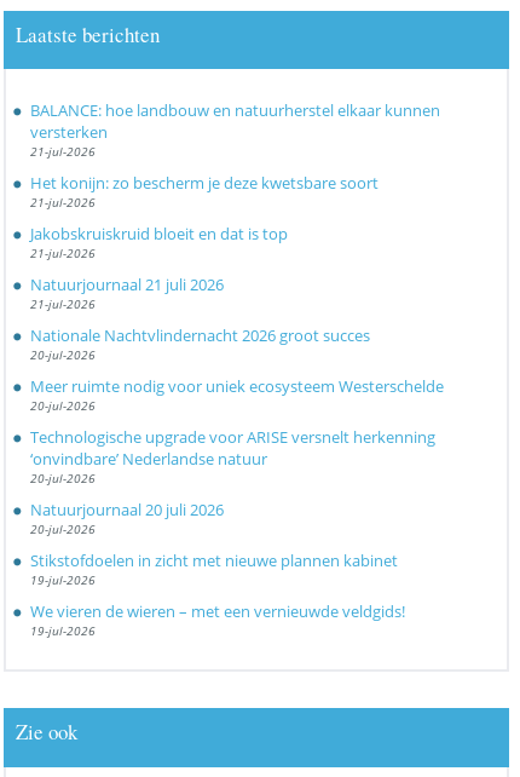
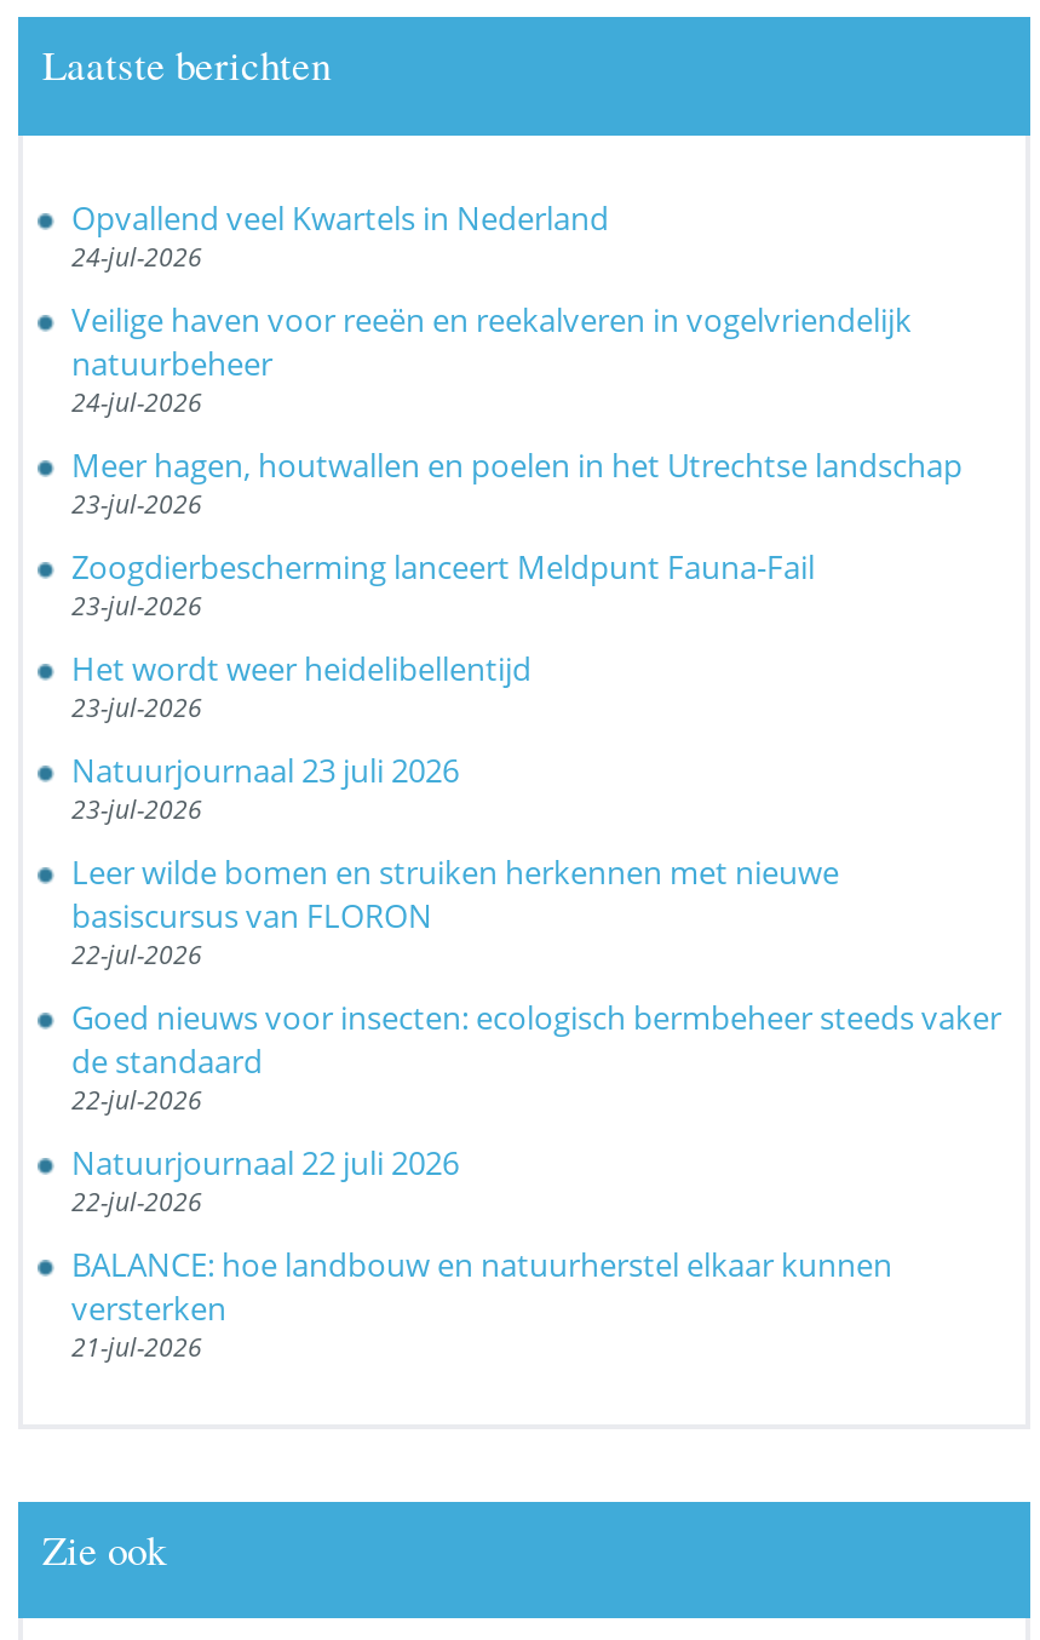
none -> [71,196,1001,1218] Opvallend veel Kwartels in Nederland | 24-jul-2026 | Veilige haven voor reeën en reekalveren in vogelvriendelijk | natuurbeheer | 24-jul-2026 | Meer hagen, houtwallen en poelen in het Utrechtse landschap | 23-jul-2026 | Zoogdierbescherming lanceert Meldpunt Fauna-Fail | 23-jul-2026 | Het wordt weer heidelibellentijd | 23-jul-2026 | Natuurjournaal 23 juli 2026 | 23-jul-2026 | Leer wilde bomen en struiken herkennen met nieuwe | basiscursus van FLORON | 22-jul-2026 | Goed nieuws voor insecten: ecologisch bermbeheer steeds vaker | de standaard | 22-jul-2026 | Natuurjournaal 22 juli 2026 | 22-jul-2026
moved [30,100,440,160] -> [71,1242,892,1364]: BALANCE: hoe landbouw en natuurherstel elkaar kunnen | versterken | 21-jul-2026
[30,172,444,640] Het konijn: zo bescherm je deze kwetsbare soort | 21-jul-2026 | Jakobskruiskruid bloeit en dat is top | 21-jul-2026 | Natuurjournaal 21 juli 2026 | 21-jul-2026 | Nationale Nachtvlindernacht 2026 groot succes | 20-jul-2026 | Meer ruimte nodig voor uniek ecosysteem Westerschelde | 20-jul-2026 | Technologische upgrade voor ARISE versnelt herkenning | ‘onvindbare’ Nederlandse natuur | 20-jul-2026 | Natuurjournaal 20 juli 2026 | 20-jul-2026 | Stikstofdoelen in zicht met nieuwe plannen kabinet | 19-jul-2026 | We vieren de wieren – met een vernieuwde veldgids! | 19-jul-2026 -> none

